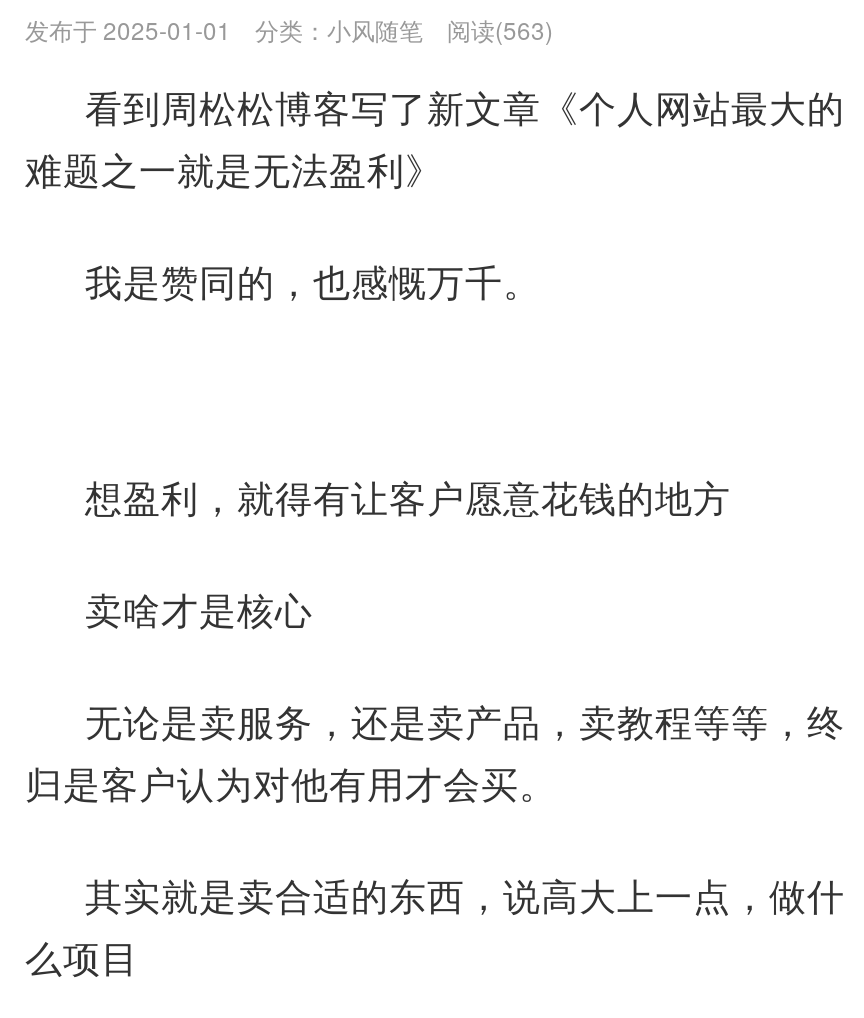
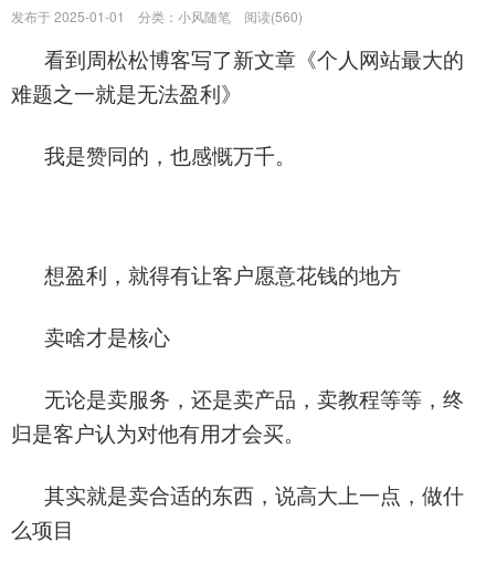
[25,12,553,46] 发布于 2025-01-01 分类：小风随笔 阅读(563) -> [11,7,303,25] 发布于 2025-01-01 分类：小风随笔 阅读(560)

